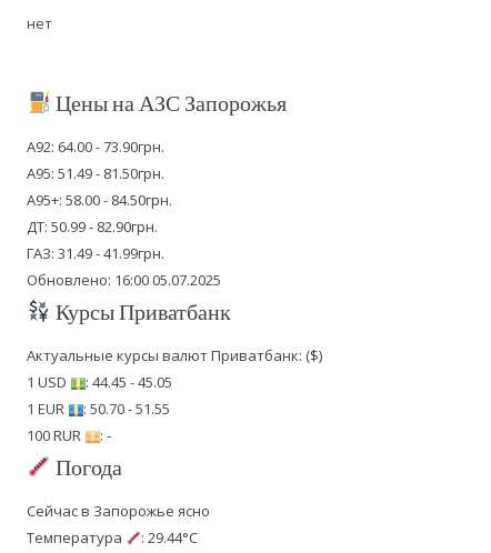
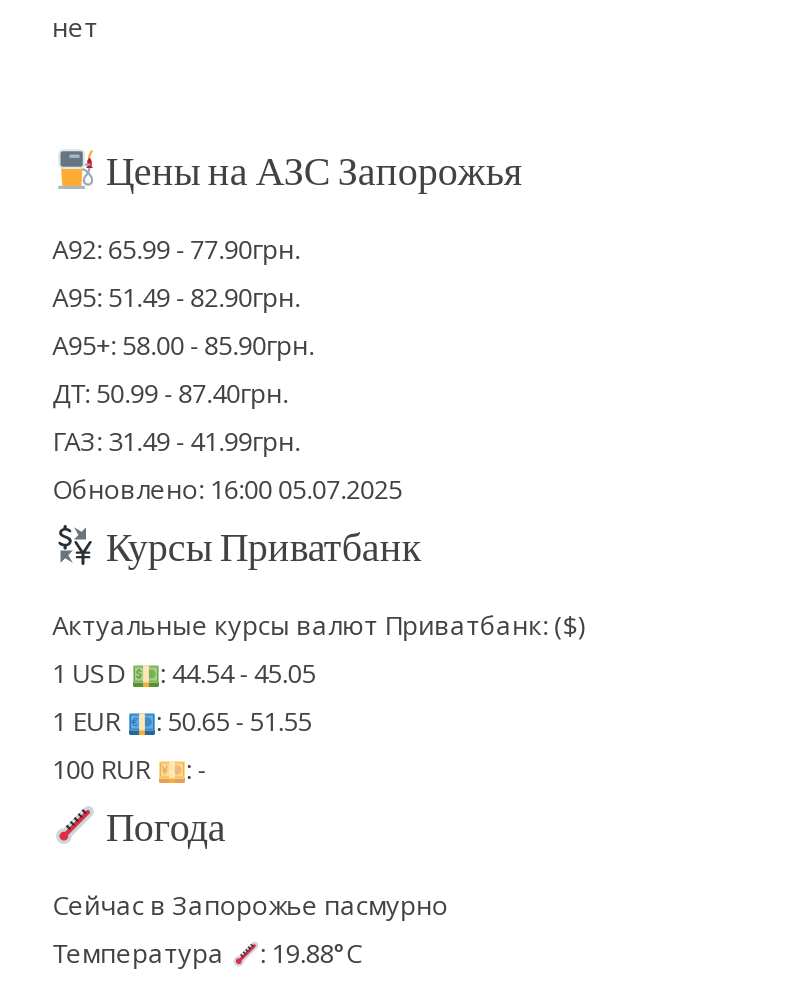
[26,137,164,157] А92: 64.00 - 73.90грн. -> [52,232,300,268] А92: 65.99 - 77.90грн.
[26,164,164,184] А95: 51.49 - 81.50грн. -> [52,280,300,316] А95: 51.49 - 82.90грн.
[26,190,172,210] А95+: 58.00 - 84.50грн. -> [52,328,314,364] А95+: 58.00 - 85.90грн.
[26,217,157,237] ДТ: 50.99 - 82.90грн. -> [52,376,288,412] ДТ: 50.99 - 87.40грн.
[26,372,173,392] 1 USD : 44.45 - 45.05 -> [52,656,316,692] 1 USD : 44.54 - 45.05
[26,399,170,419] 1 EUR : 50.70 - 51.55 -> [52,704,312,740] 1 EUR : 50.65 - 51.55
[26,501,210,521] Сейчас в Запорожье ясно -> [52,888,448,924] Сейчас в Запорожье пасмурно
[26,528,198,548] Температура : 29.44°C -> [52,936,362,972] Температура : 19.88°C

